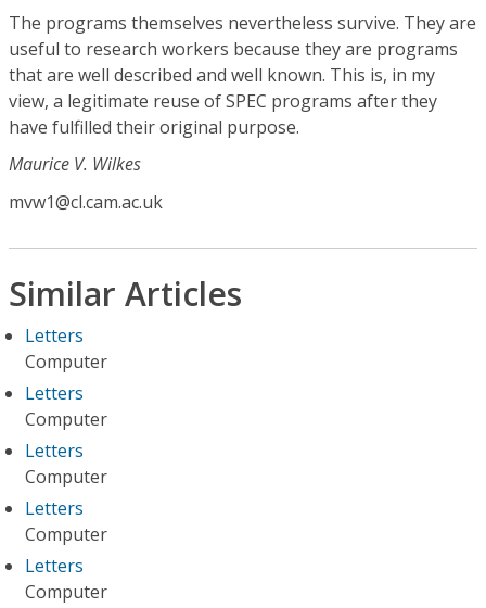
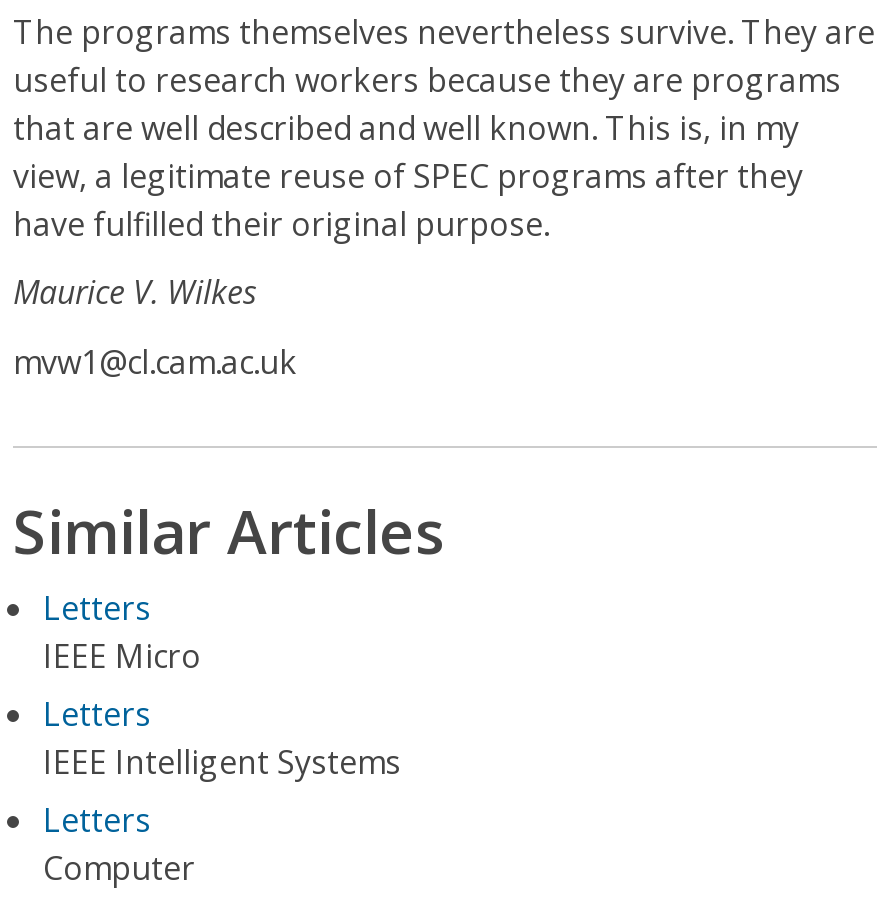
[25,350,107,373] Computer -> [43,634,201,678] IEEE Micro
[25,407,107,546] Computer | Letters | Computer | Letters | Computer -> [43,740,401,784] IEEE Intelligent Systems

